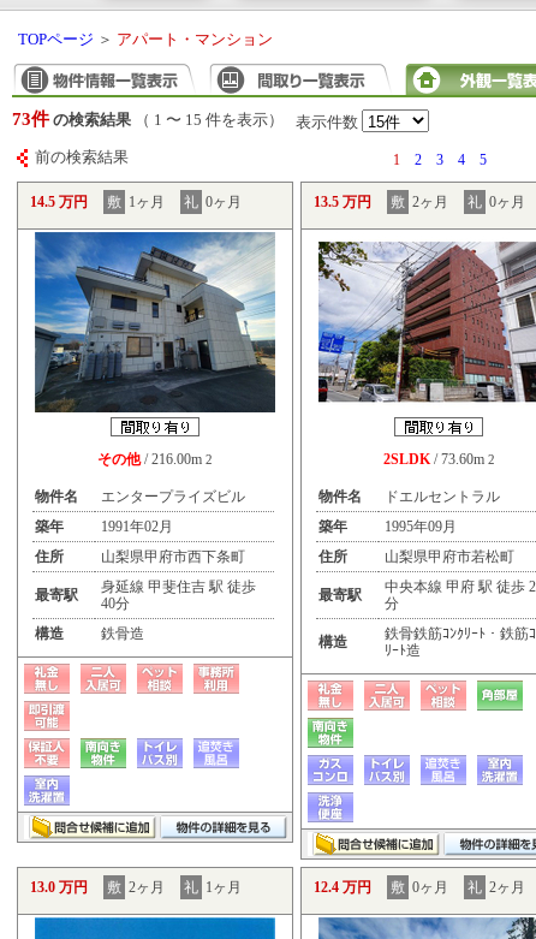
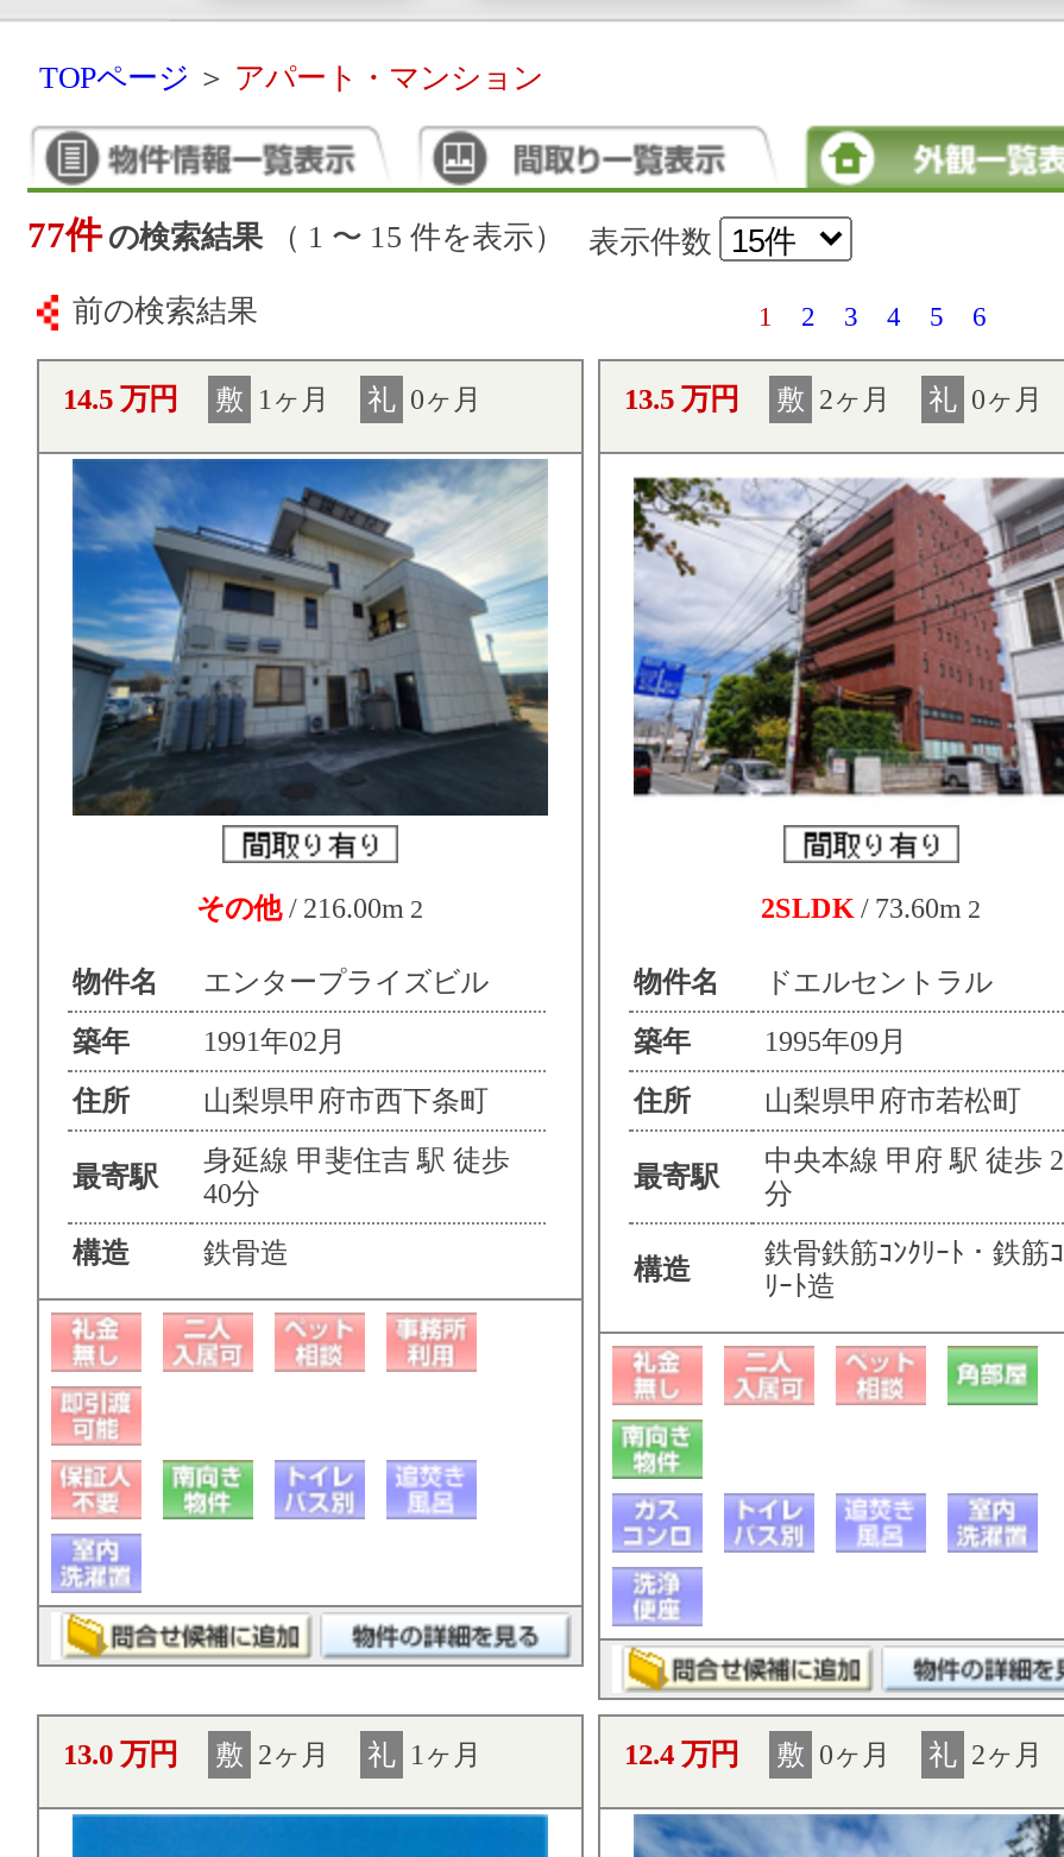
[12,108,284,129] 73件 の検索結果（ 1 〜 15 件を表示） -> [27,214,565,254] 77件 の検索結果（ 1 〜 15 件を表示）
none -> [972,302,987,331] 6

